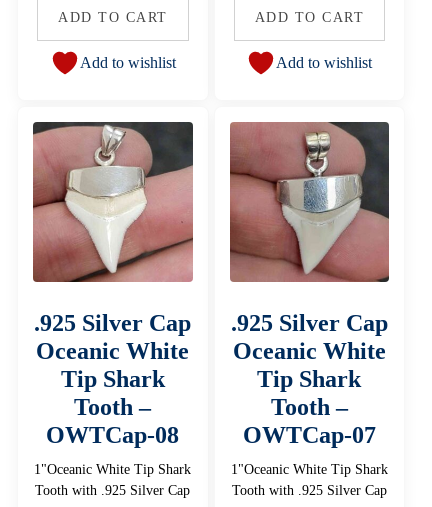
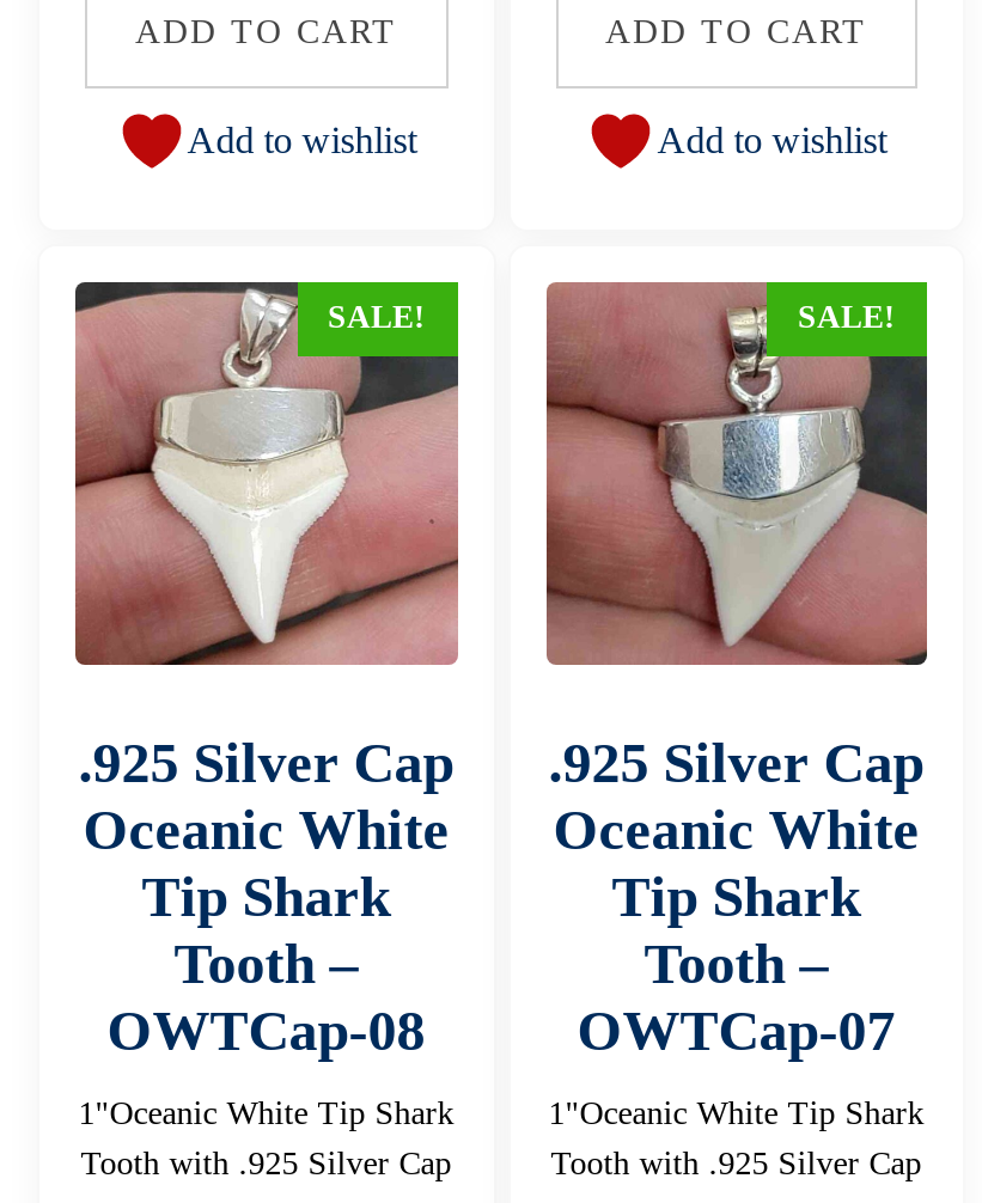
none -> [328,299,426,335] SALE!
none -> [798,299,896,335] SALE!

